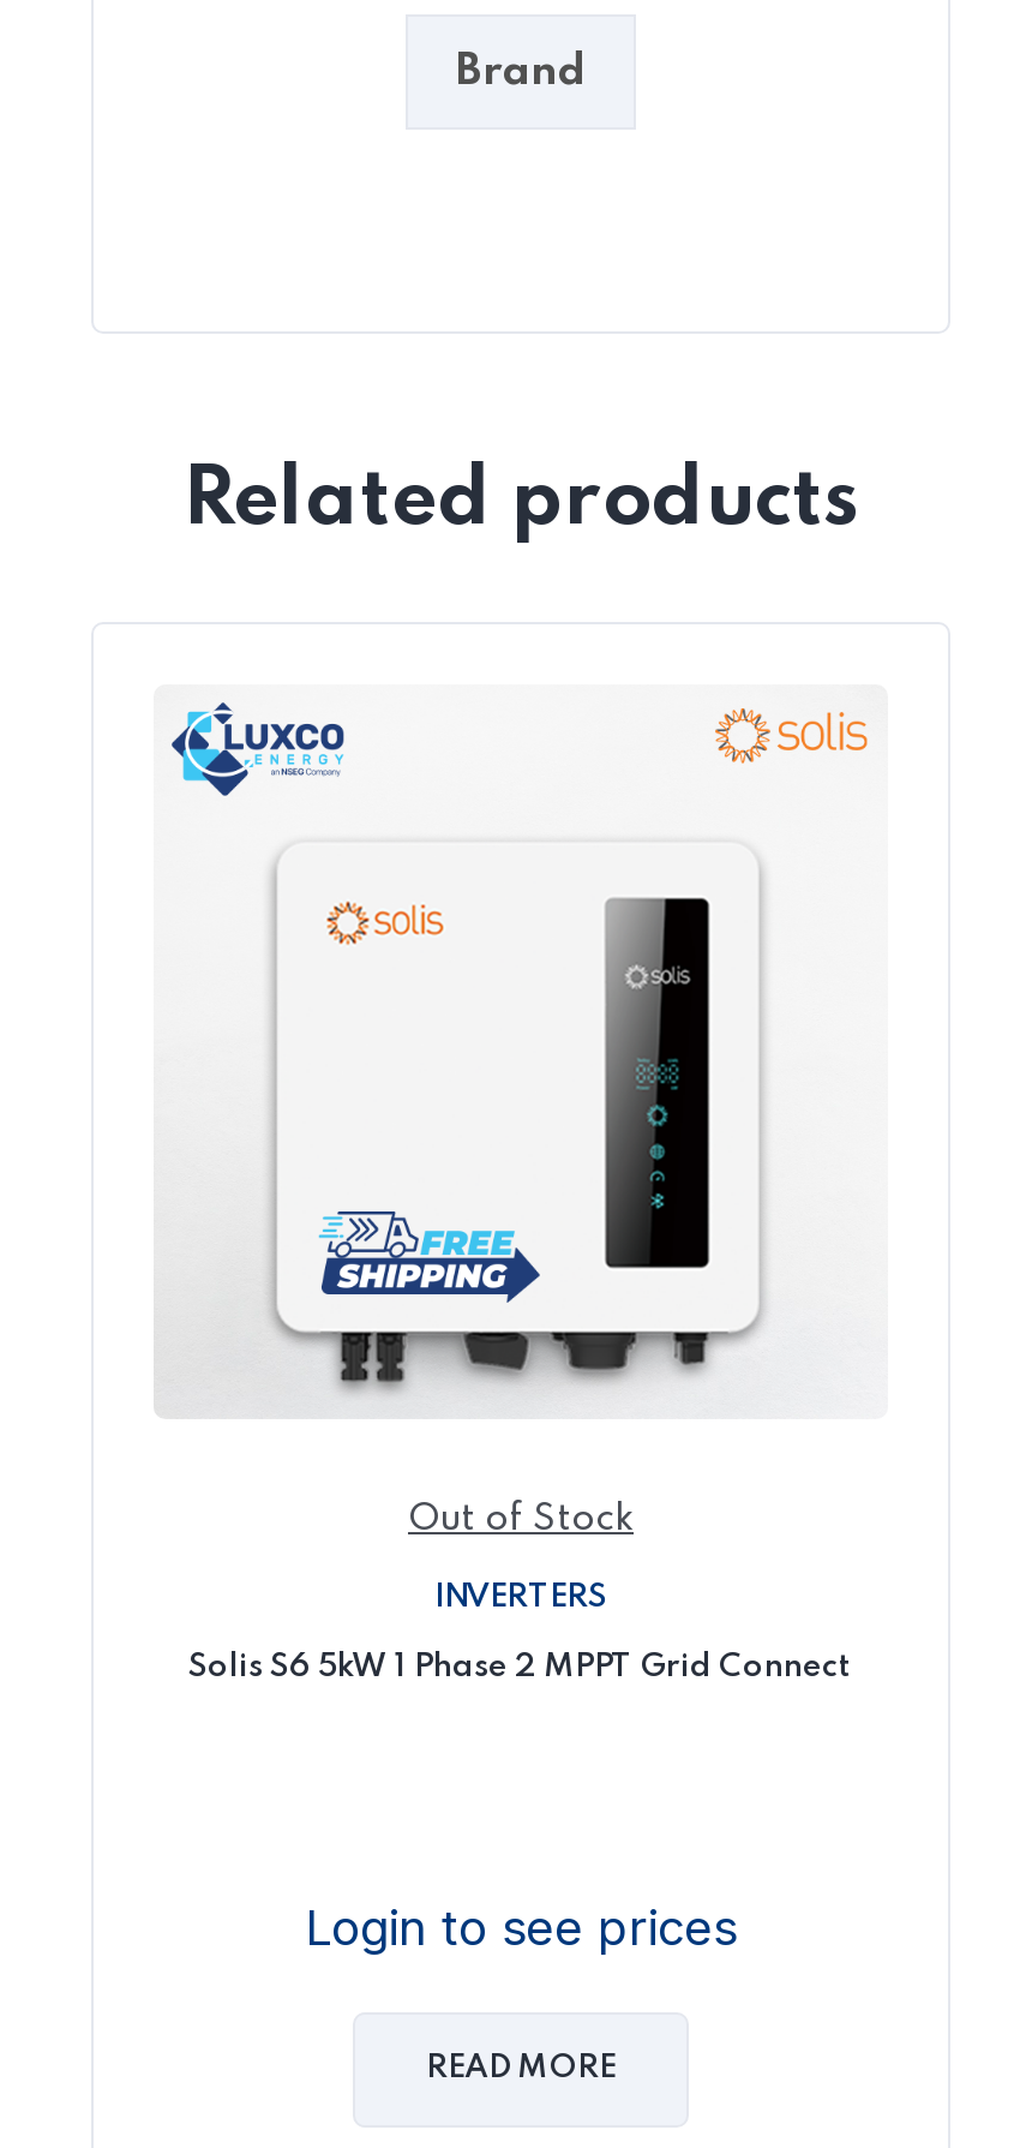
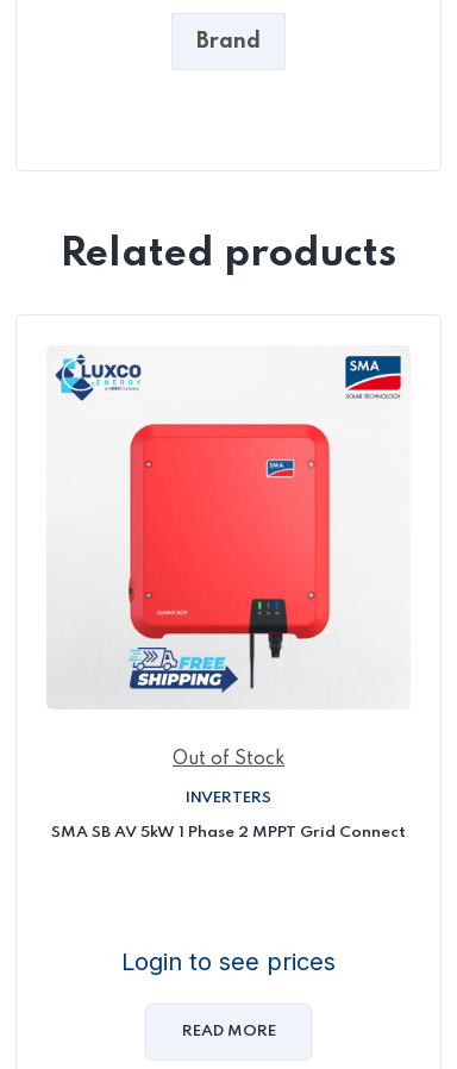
[715,706,869,790] [image] -> [326,355,402,399] [image]
[271,843,761,1390] [image] -> [105,423,346,695] [image]
[188,1652,853,1683] Solis S6 5kW 1 Phase 2 MPPT Grid Connect -> [51,825,406,840] SMA SB AV 5kW 1 Phase 2 MPPT Grid Connect

